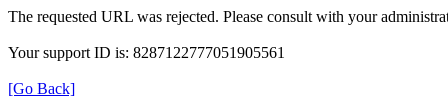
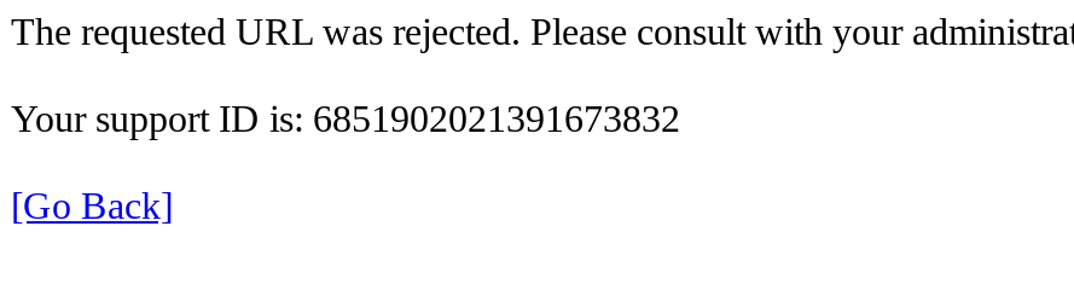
[8,44,285,61] Your support ID is: 8287122777051905561 -> [11,98,680,139] Your support ID is: 6851902021391673832

